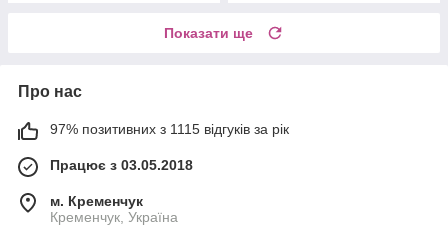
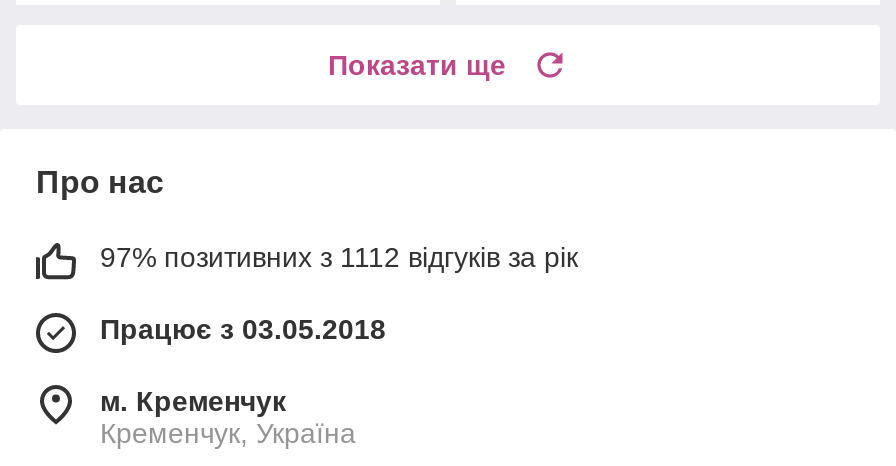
[50,121,289,137] 97% позитивних з 1115 відгуків за рік -> [100,241,578,273] 97% позитивних з 1112 відгуків за рік

